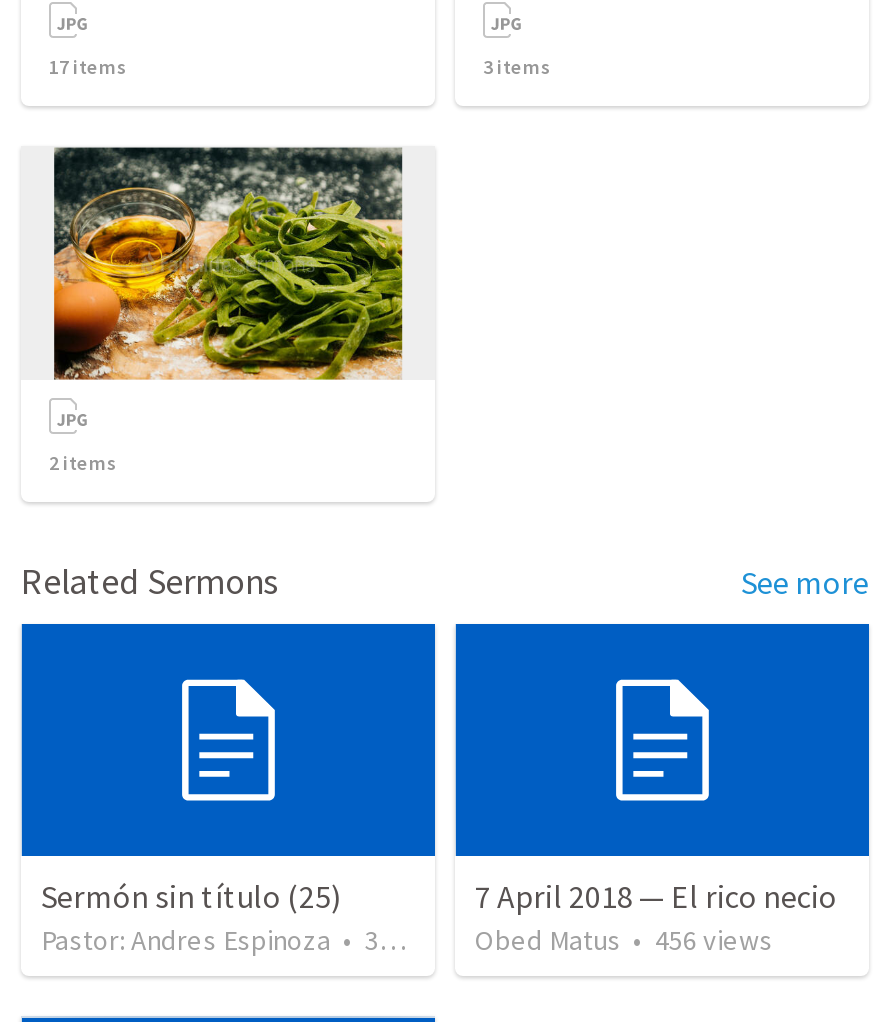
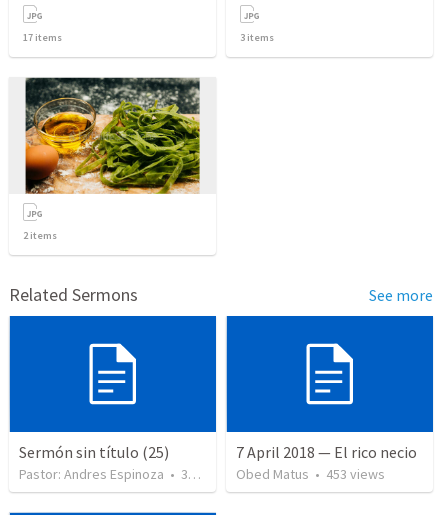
[475,923,773,959] Obed Matus • 456 views -> [236,465,385,483] Obed Matus • 453 views

